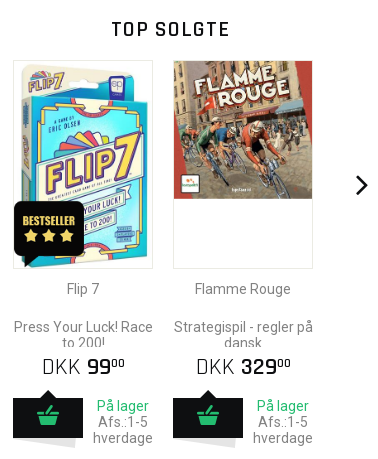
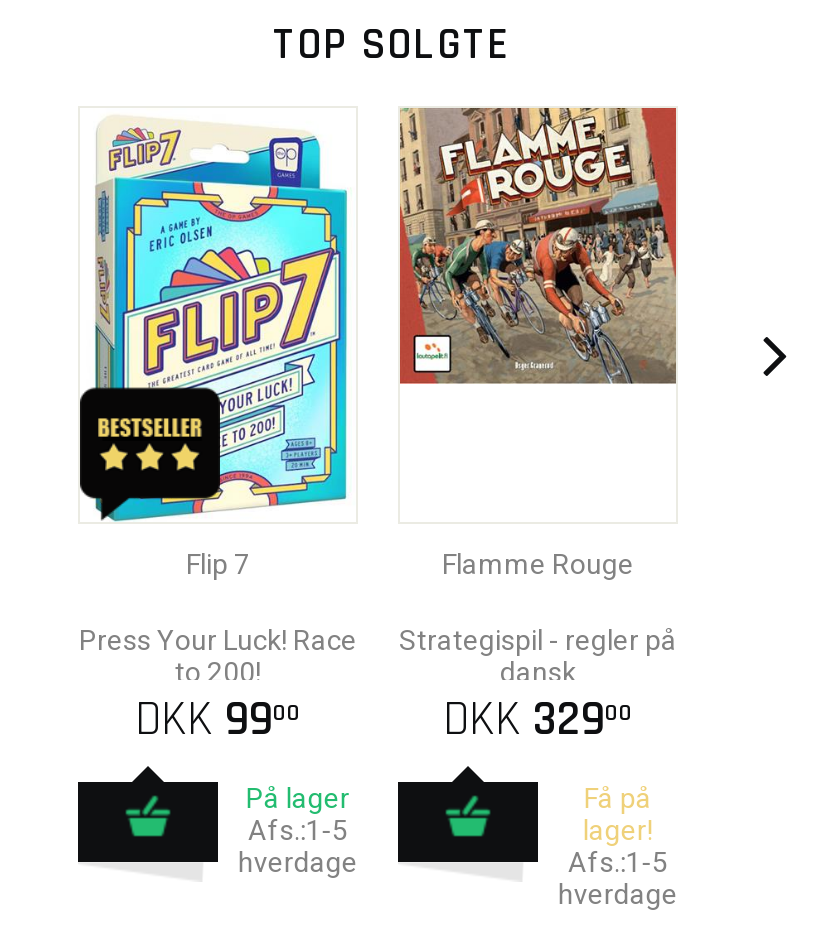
[257,398,309,414] På lager -> [583,782,653,846] Få på | lager!

